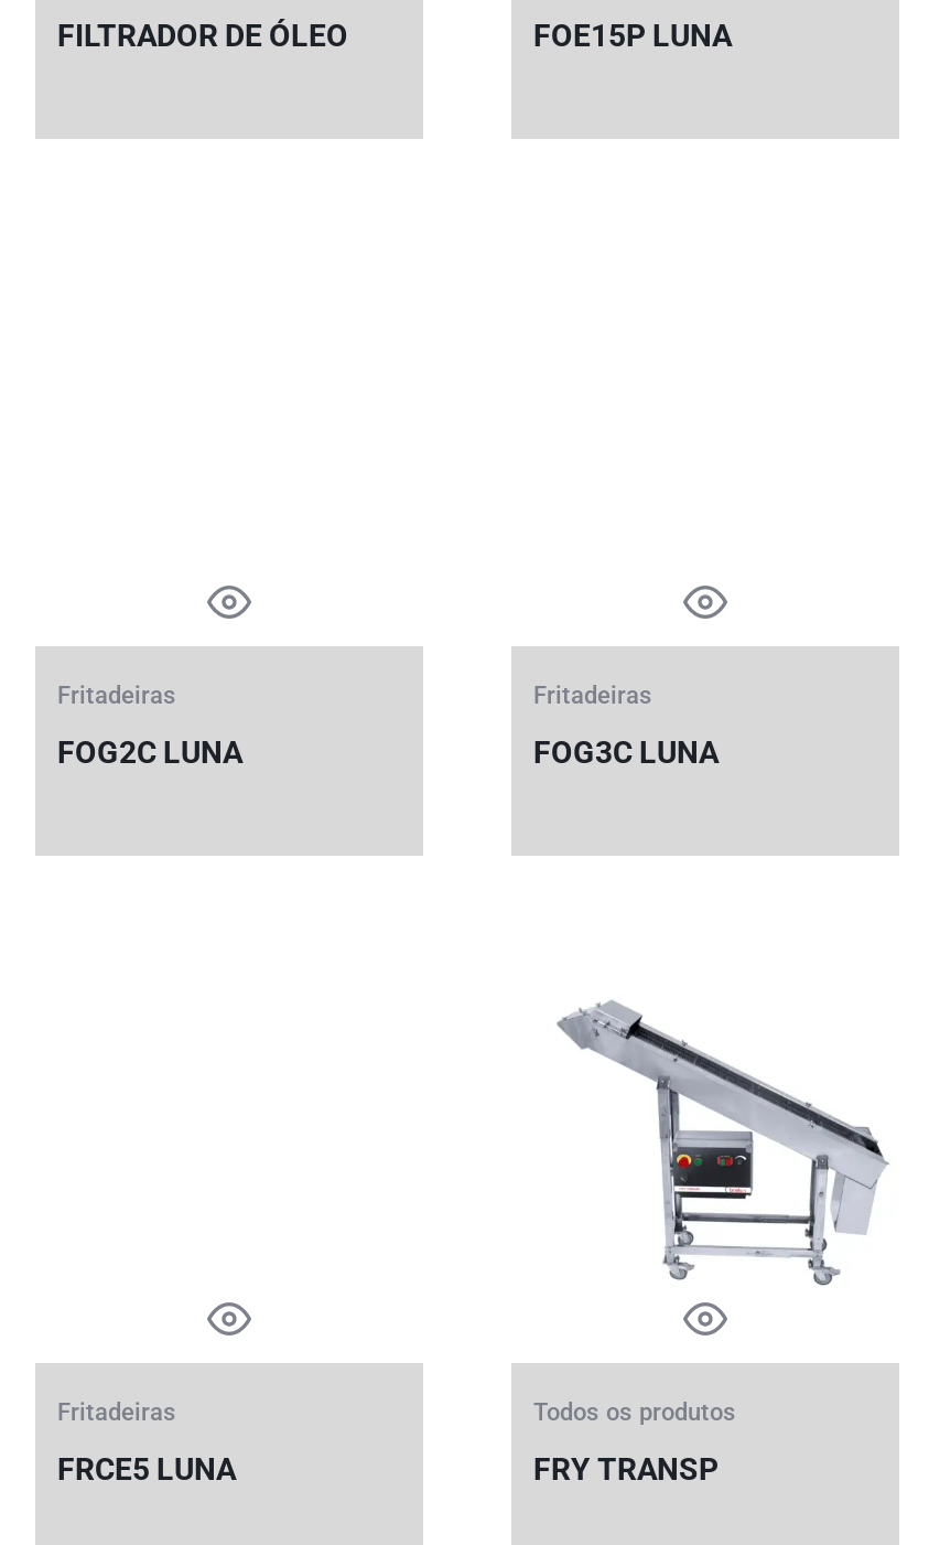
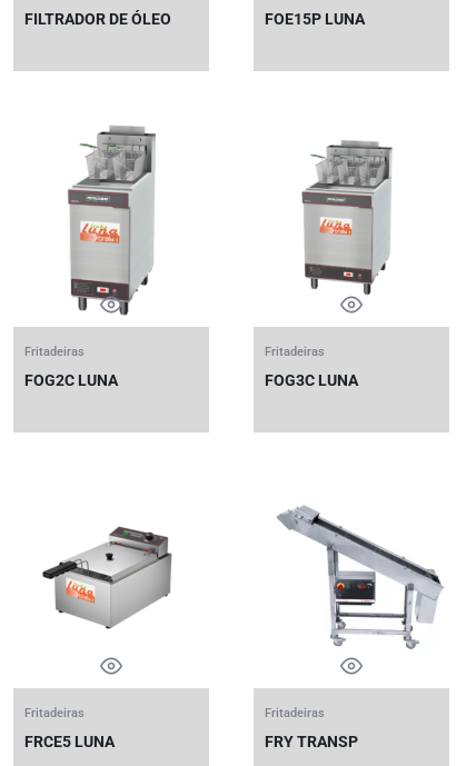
none -> [67,125,157,316] [image]
none -> [300,140,394,296] [image]
none -> [41,526,172,630] [image]
[533,1398,736,1427] Todos os produtos -> [265,706,325,720] Fritadeiras

